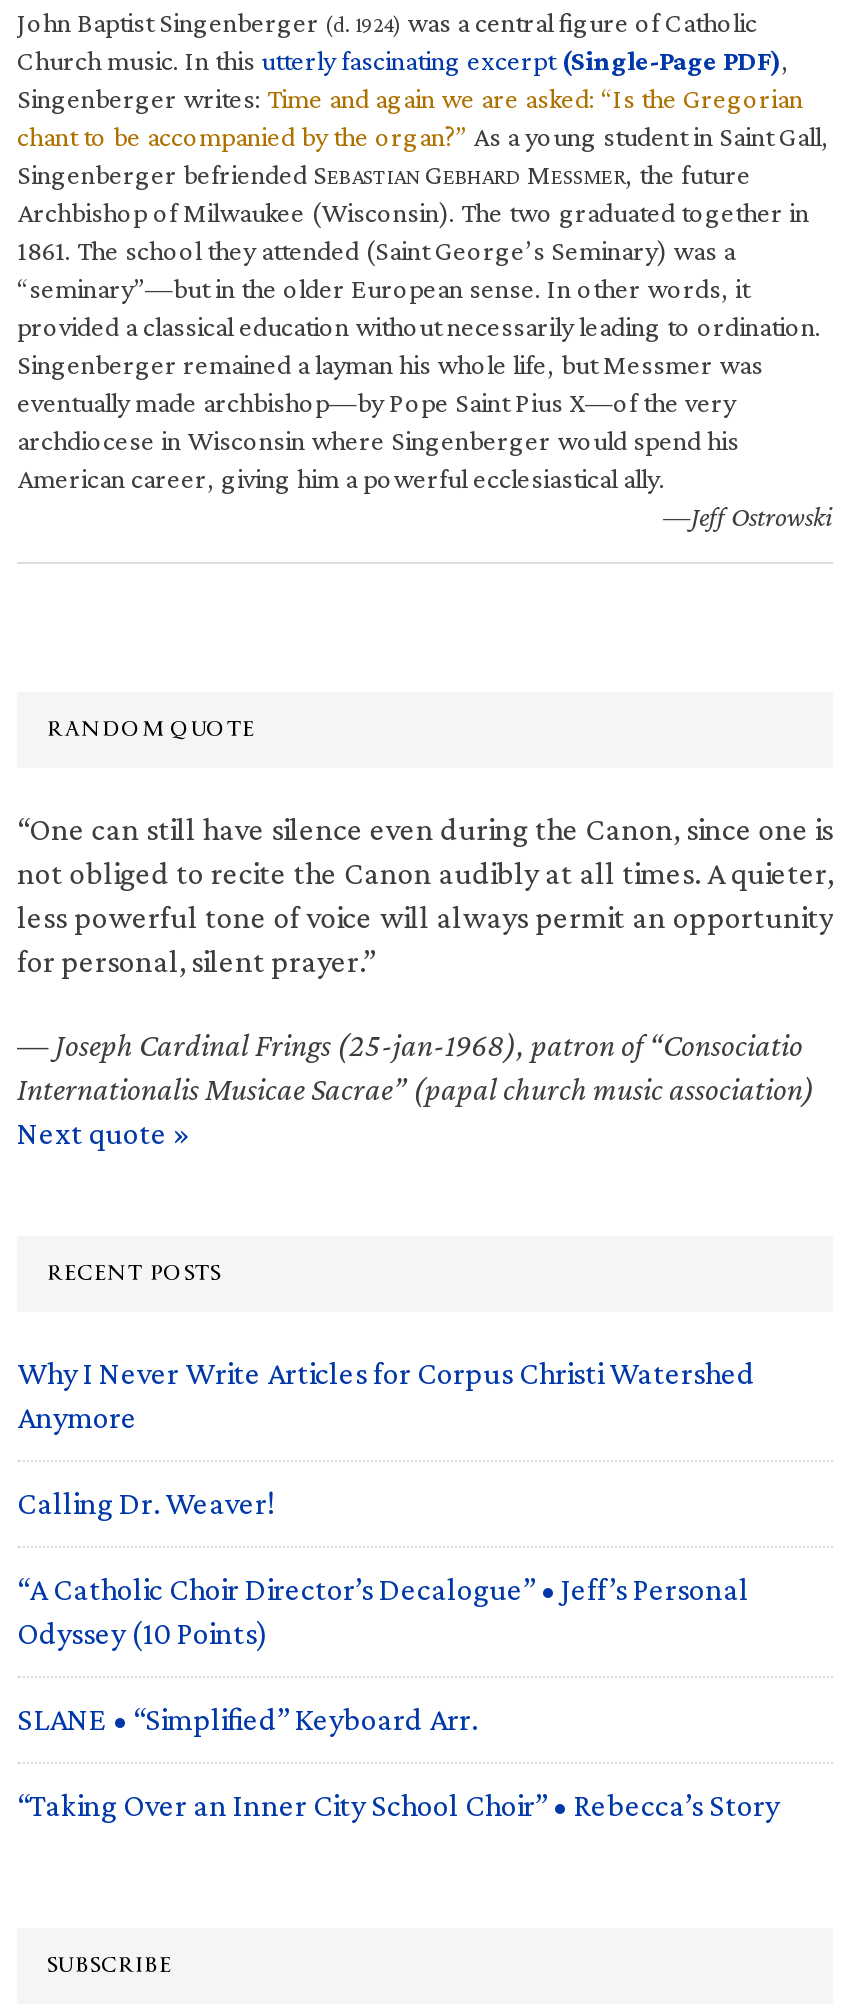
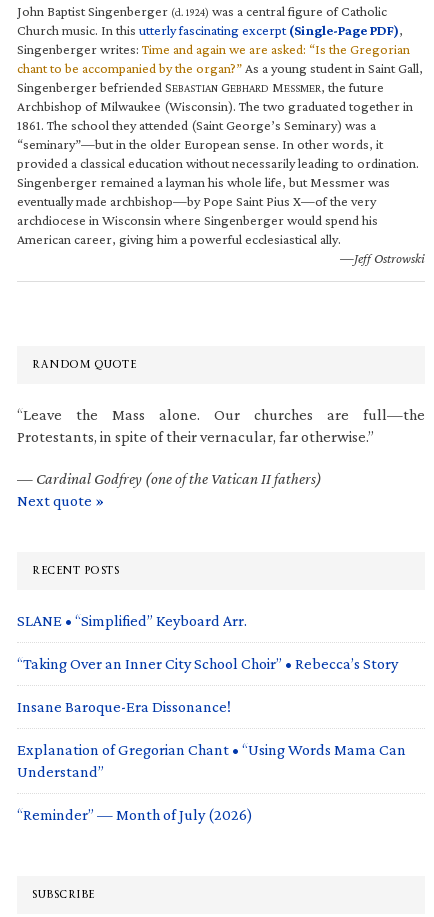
[17,811,833,977] “One can still have silence even during the Canon, since one is | not obliged to recite the Canon audibly at all times. A quieter, | less powerful tone of voice will always permit an opportunity | for personal, silent prayer.” -> [17,406,425,445] “Leave the Mass alone. Our churches are full—the | Protestants, in spite of their vernacular, far otherwise.”
[17,1027,815,1105] — Joseph Cardinal Frings (25-jan-1968), patron of “Consociatio | Internationalis Musicae Sacrae” (papal church music association) -> [17,470,322,487] — Cardinal Godfrey (one of the Vatican II fathers)
[17,1355,755,1649] Why I Never Write Articles for Corpus Christi Watershed | Anymore | Calling Dr. Weaver! | “A Catholic Choir Director’s Decalogue” • Jeff’s Personal | Odyssey (10 Points) -> none
moved [17,1701,779,1821] -> [17,612,398,672]: SLANE • “Simplified” Keyboard Arr. | “Taking Over an Inner City School Choir” • Rebecca’s Story
none -> [17,698,406,823] Insane Baroque-Era Dissonance! | Explanation of Gregorian Chant • “Using Words Mama Can | Understand” | “Reminder” — Month of July (2026)

